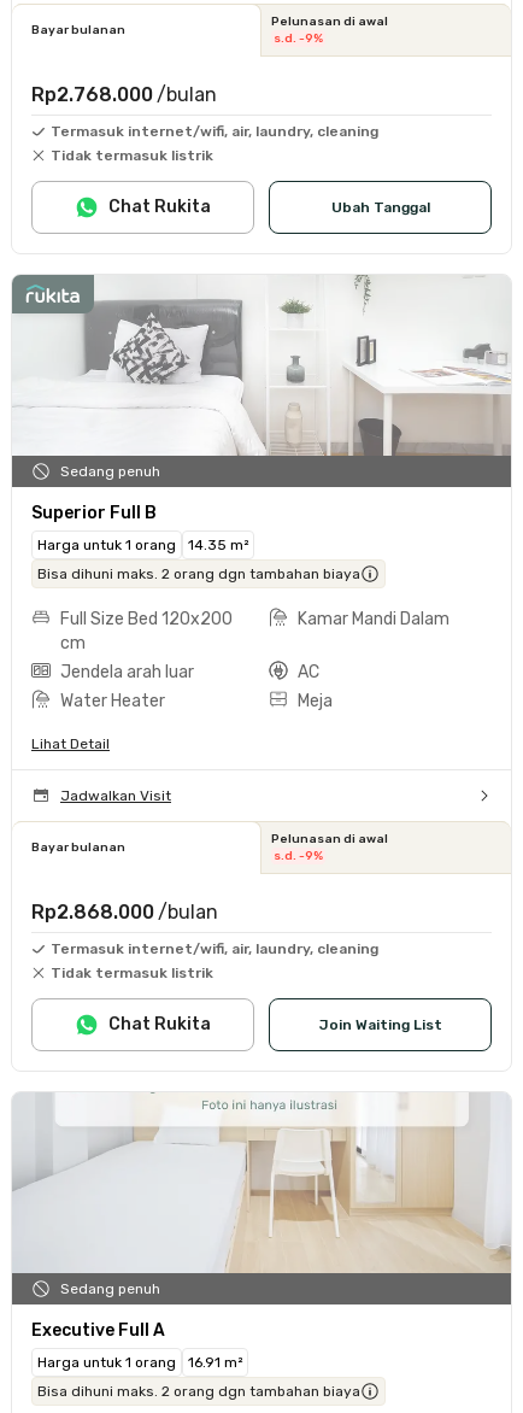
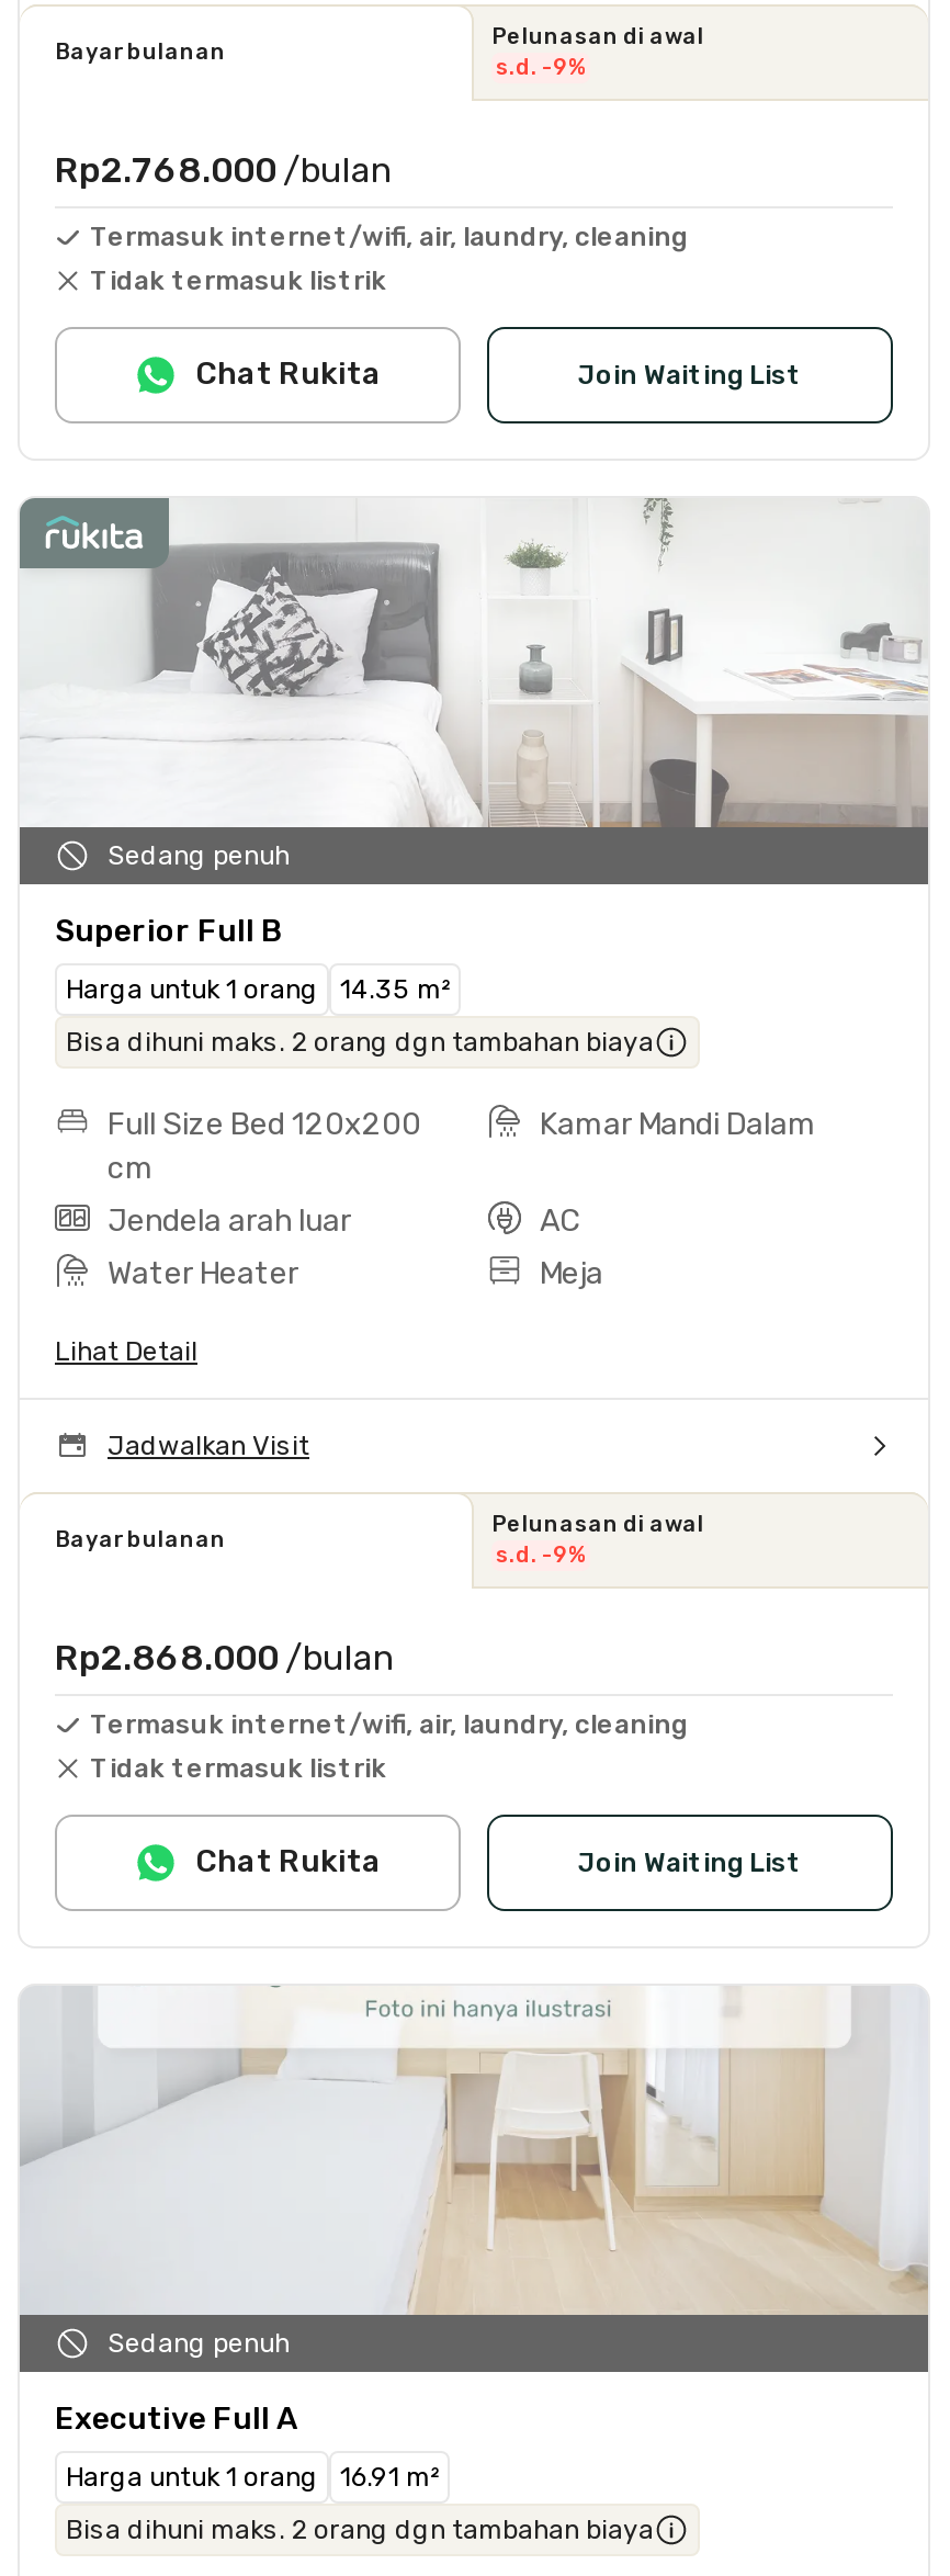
[331,198,430,215] Ubah Tanggal -> [578,359,802,390] Join Waiting List

